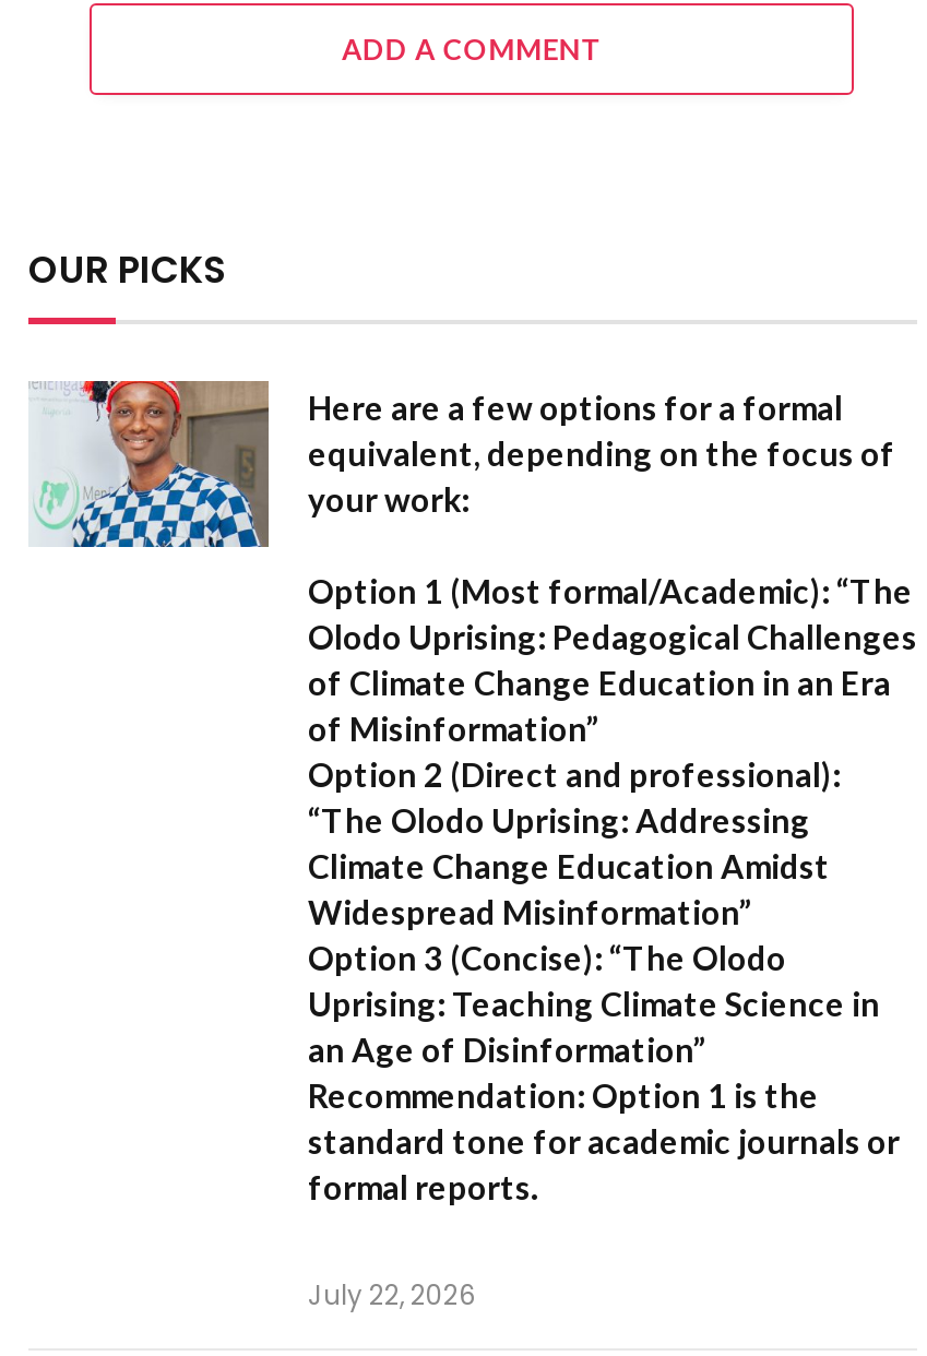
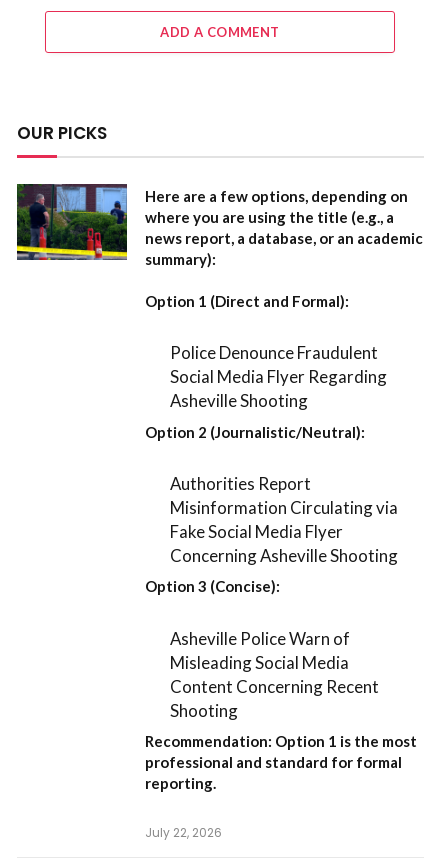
[28,379,917,1206] [image] | Here are a few options for a formal | equivalent, depending on the focus of | your work: | Option 1 (Most formal/Academic): “The | Olodo Uprising: Pedagogical Challenges | of Climate Change Education in an Era | of Misinformation” | Option 2 (Direct and professional): | “The Olodo Uprising: Addressing | Climate Change Education Amidst | Widespread Misinformation” | Option 3 (Concise): “The Olodo | Uprising: Teaching Climate Science in | an Age of Disinformation” | Recommendation: Option 1 is the | standard tone for academic journals or | formal reports. -> [16,183,423,792] [image] | Here are a few options, depending on | where you are using the title (e.g., a | news report, a database, or an academic | summary): | Option 1 (Direct and Formal): | Police Denounce Fraudulent | Social Media Flyer Regarding | Asheville Shooting | Option 2 (Journalistic/Neutral): | Authorities Report | Misinformation Circulating via | Fake Social Media Flyer | Concerning Asheville Shooting | Option 3 (Concise): | Asheville Police Warn of | Misleading Social Media | Content Concerning Recent | Shooting | Recommendation: Option 1 is the most | professional and standard for formal | reporting.

